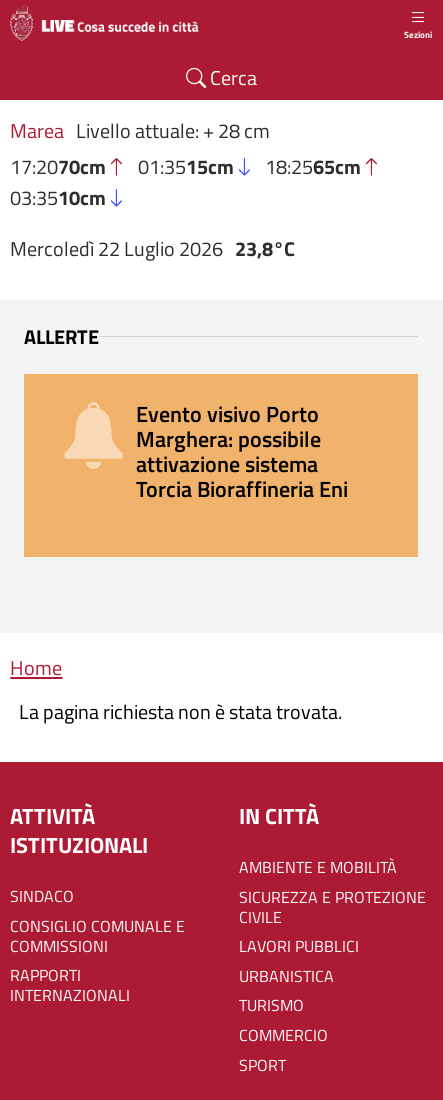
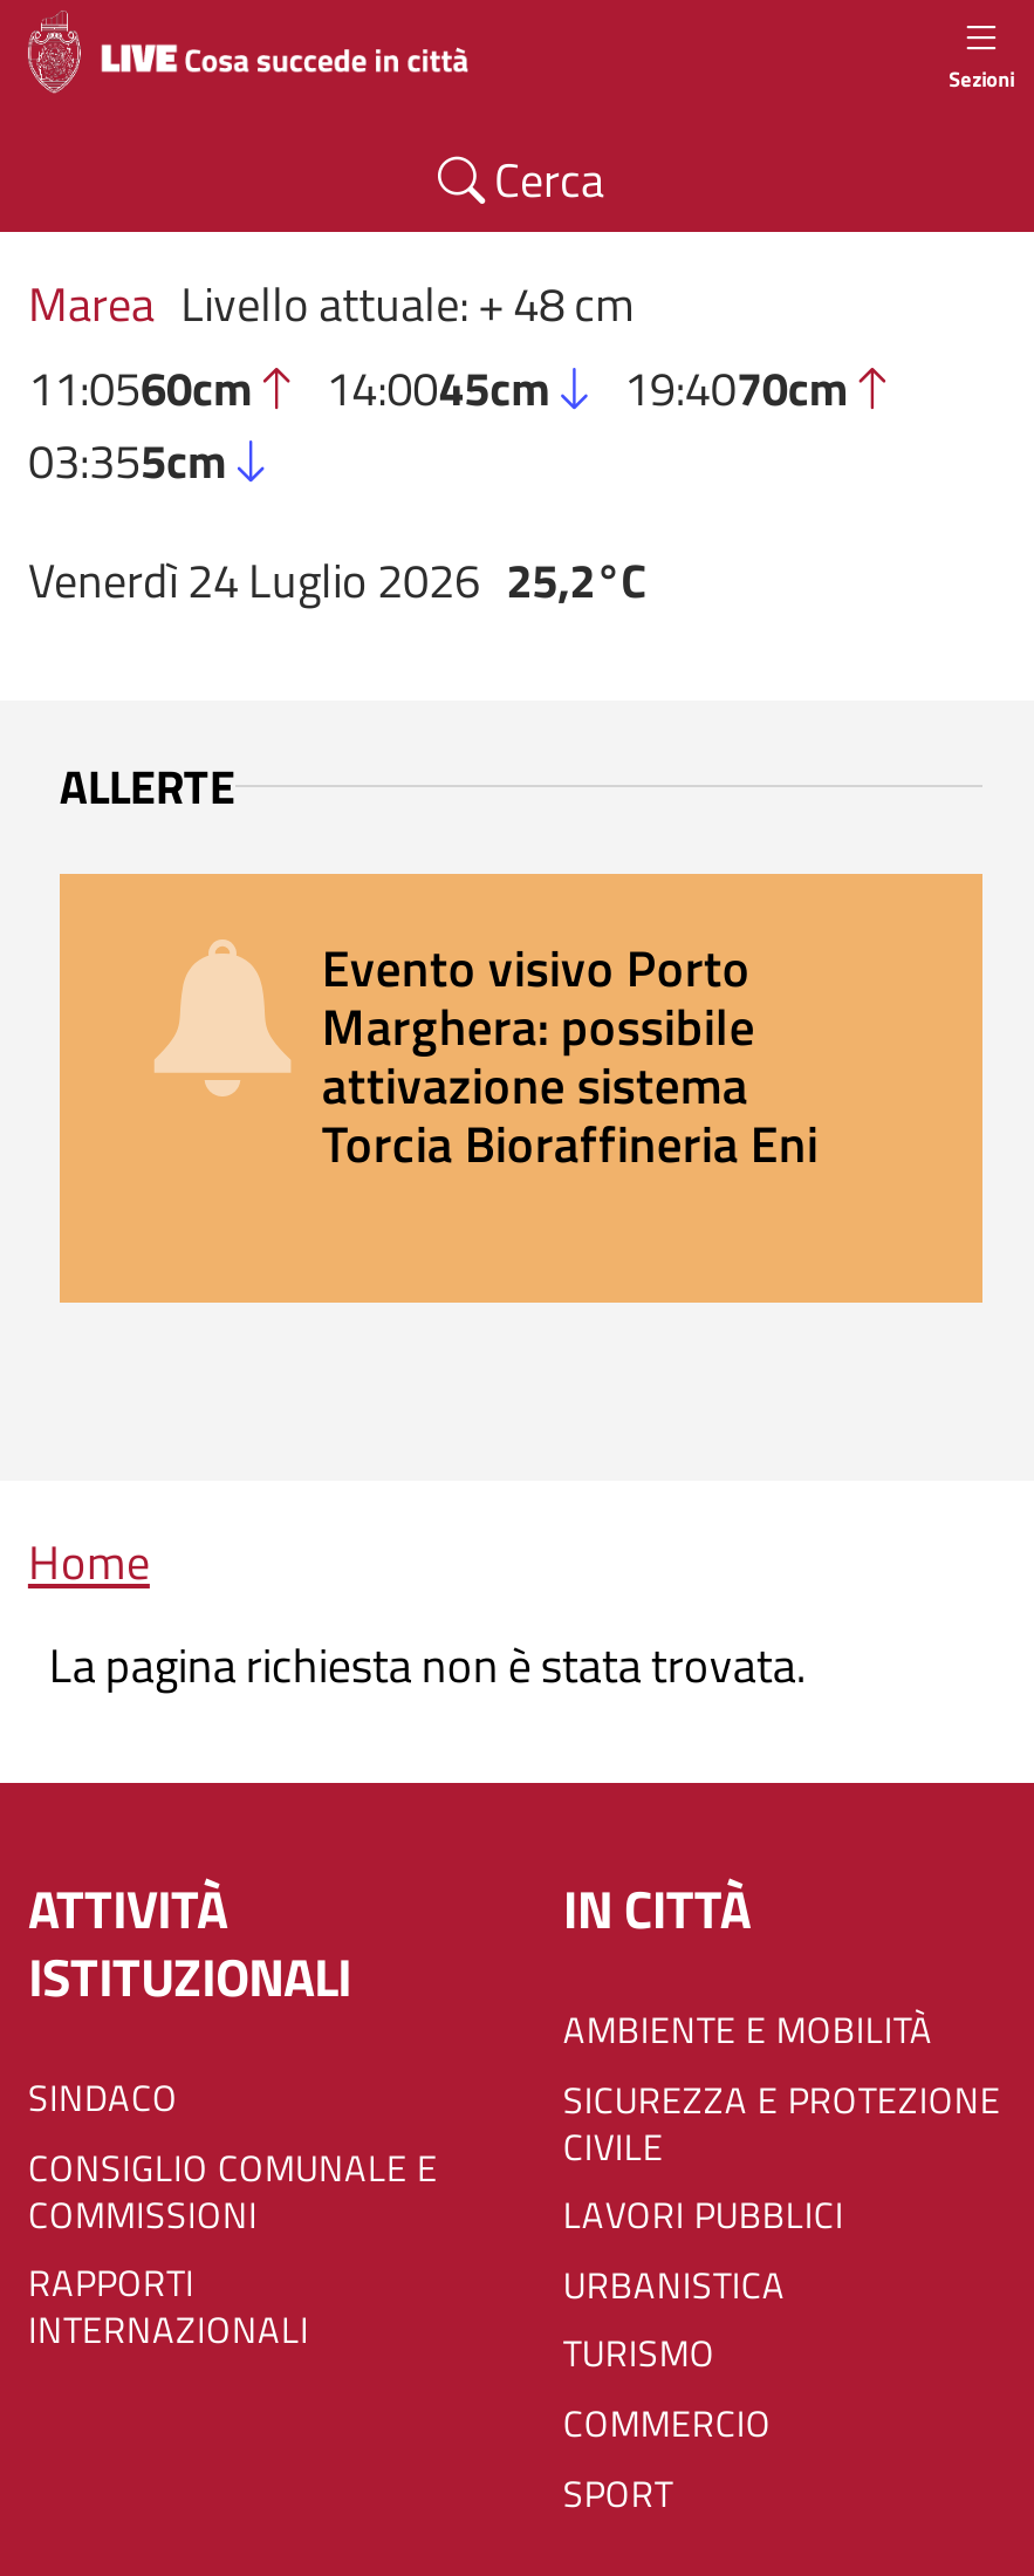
[10,115,361,213] Marea Livello attuale: + 28 cm | 17:2070cm | 01:3515cm | 18:2565cm | 03:3510cm -> [28,267,849,497] Marea Livello attuale: + 48 cm | 11:0560cm | 14:0045cm | 19:4070cm | 03:355cm
[10,233,295,264] Mercoledì 22 Luglio 2026 23,8°C -> [28,544,647,617] Venerdì 24 Luglio 2026 25,2°C

